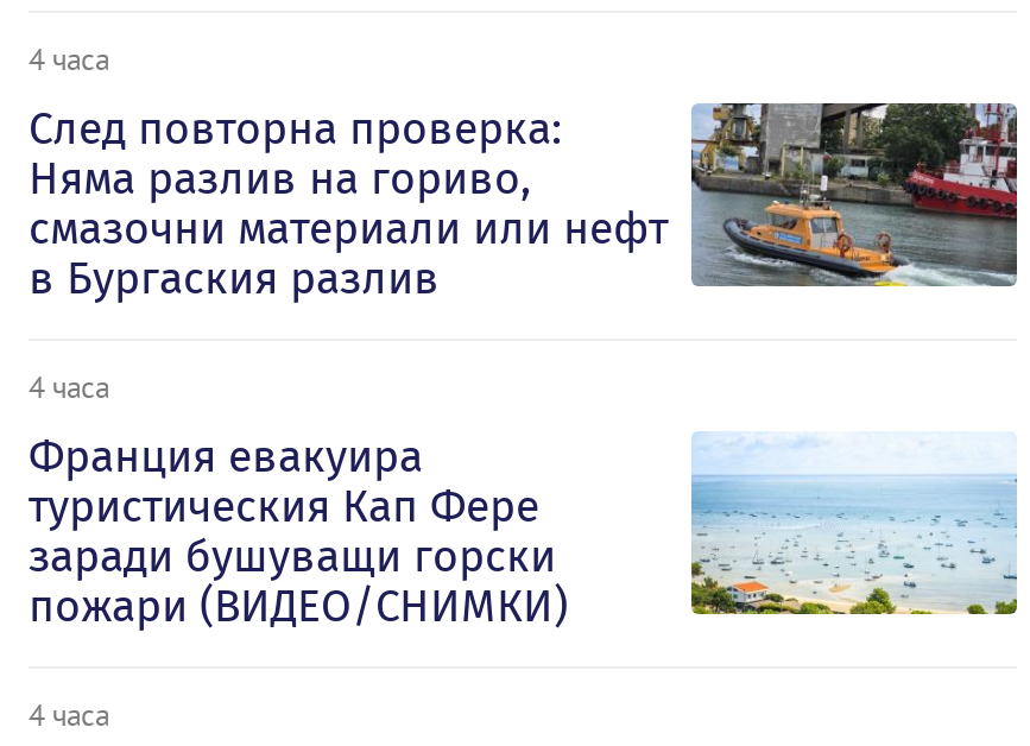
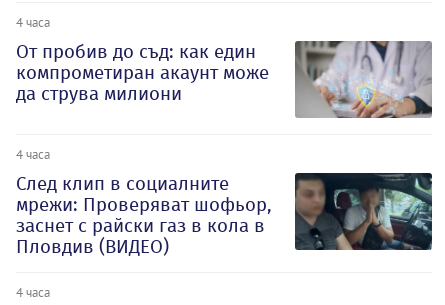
[29,100,1019,305] [image] | След повторна проверка: | Няма разлив на гориво, | смазочни материали или нефт | в Бургаския разлив -> [16,40,431,119] [image] | От пробив до съд: как един | компрометиран акаунт може | да струва милиони
[29,428,568,633] Франция евакуира | туристическия Кап Фере | заради бушуващи горски | пожари (ВИДЕО/СНИМКИ) -> [16,171,272,257] След клип в социалните | мрежи: Проверяват шофьор, | заснет с райски газ в кола в | Пловдив (ВИДЕО)
[689,431,1019,619] [image] -> [294,172,433,251] [image]

